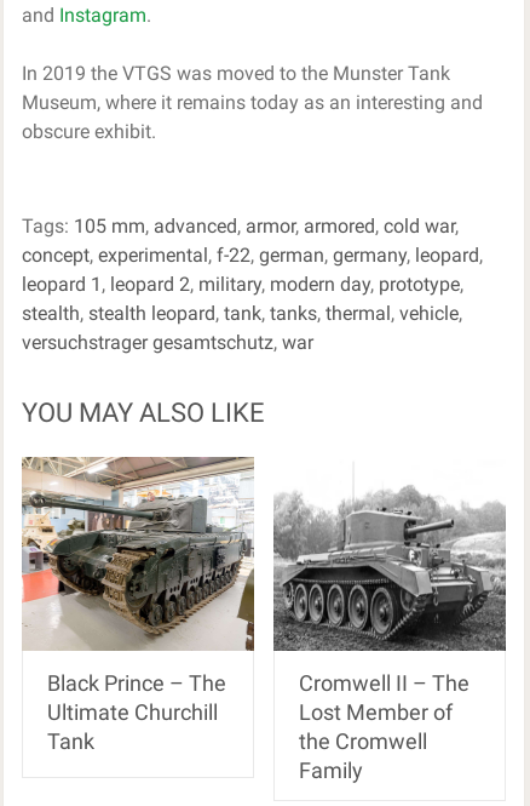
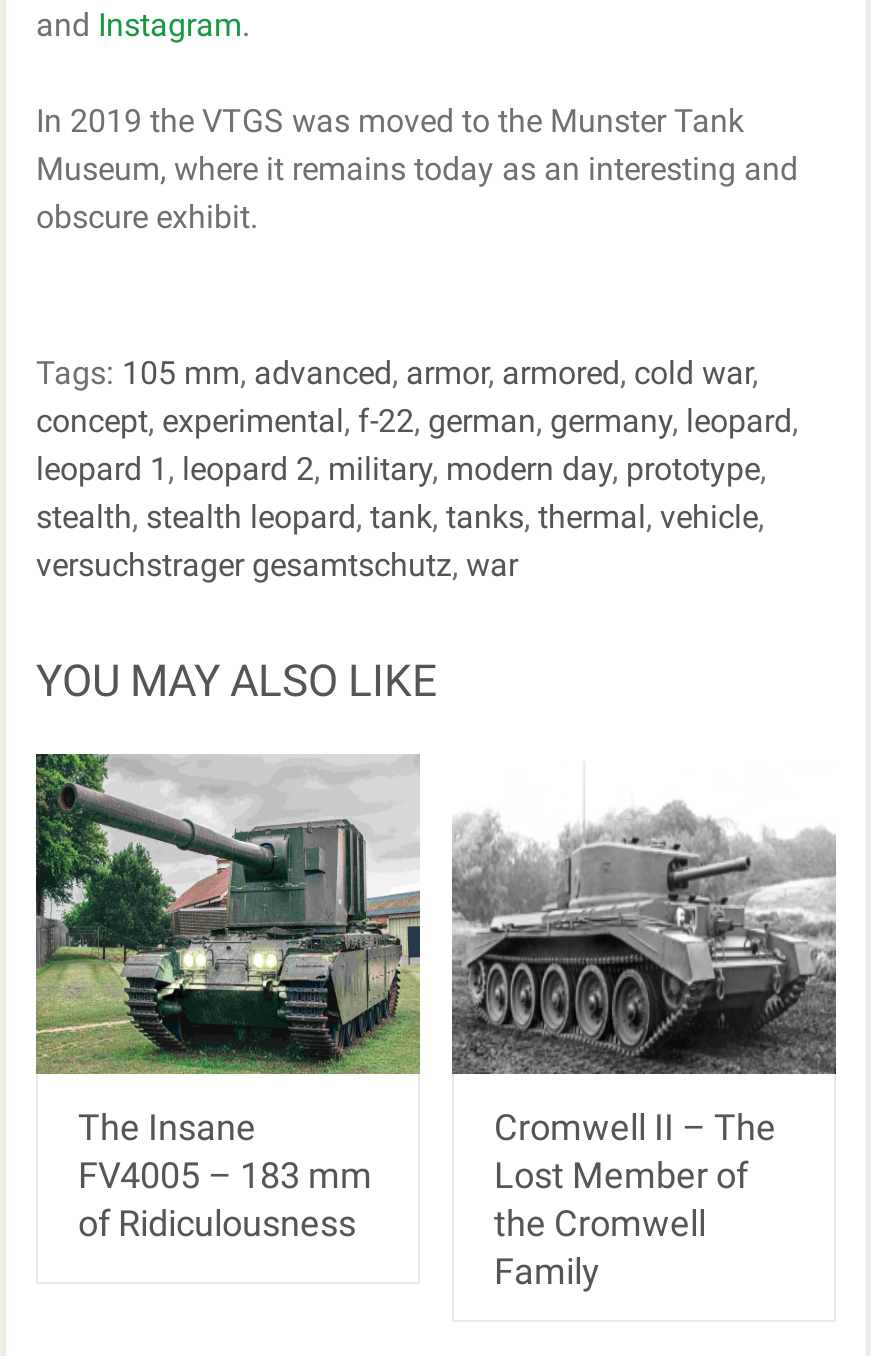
[22,457,255,754] [image] | Black Prince – The | Ultimate Churchill | Tank -> [34,754,422,1244] [image] | The Insane | FV4005 – 183 mm | of Ridiculousness

